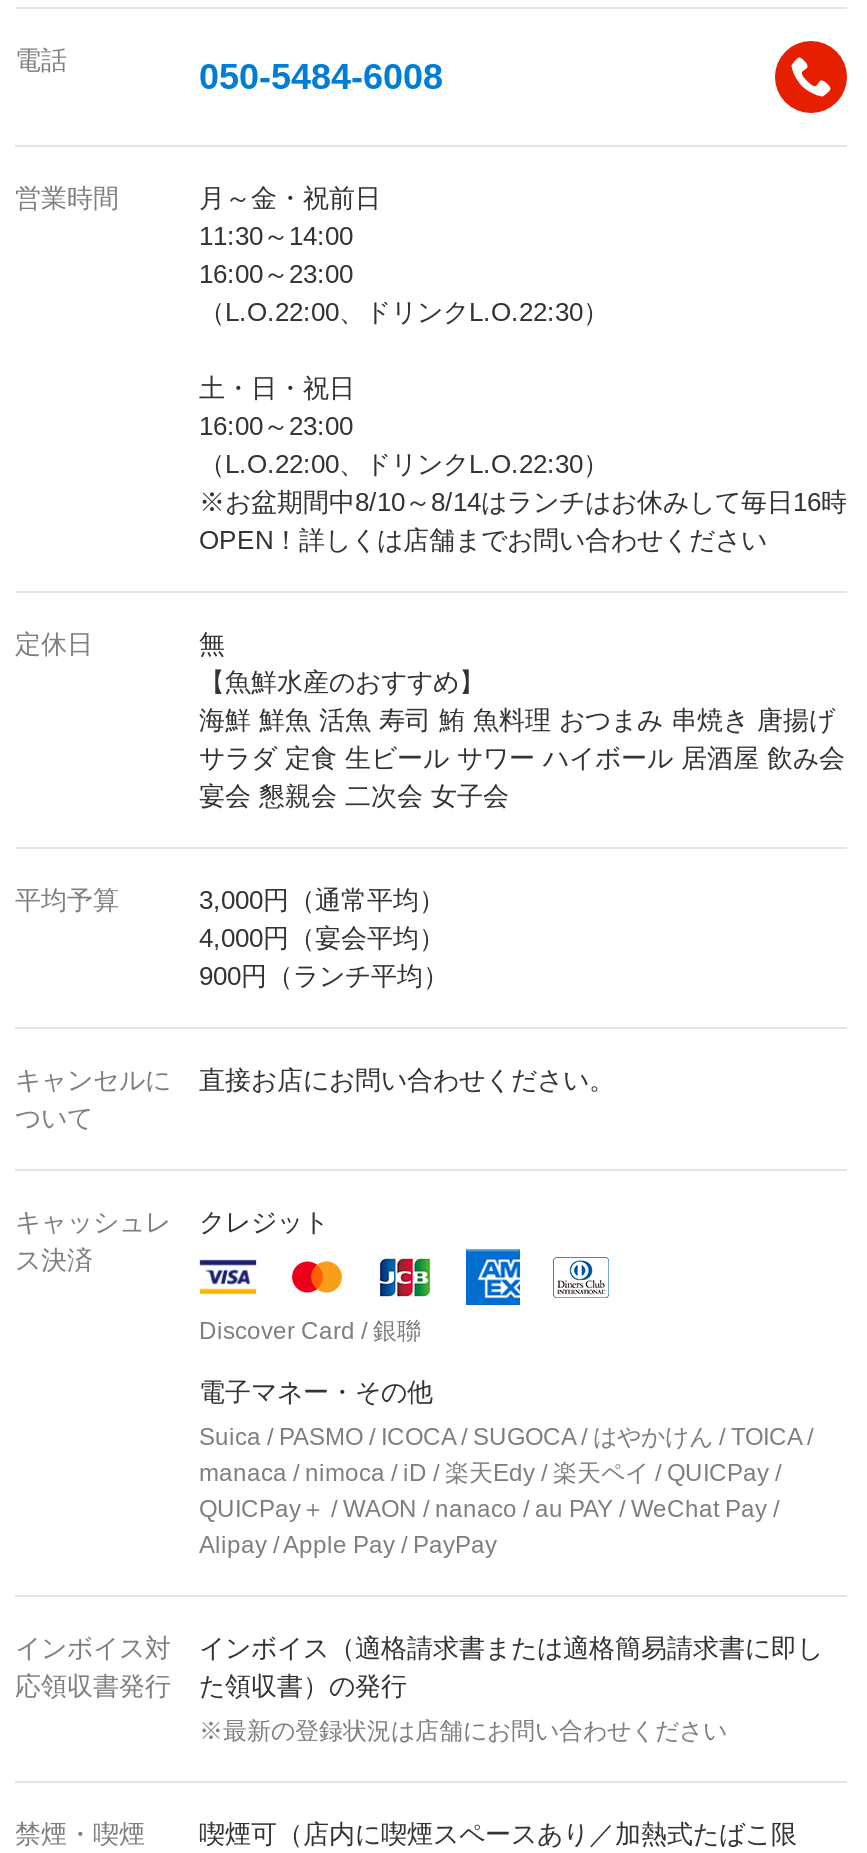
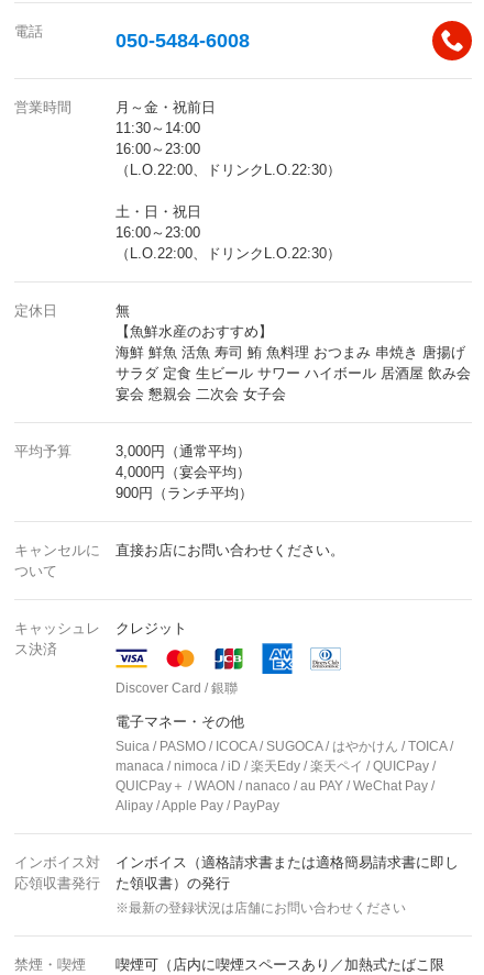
[199,487,847,555] ※お盆期間中8/10～8/14はランチはお休みして毎日16時 | OPEN！詳しくは店舗までお問い合わせください -> none

